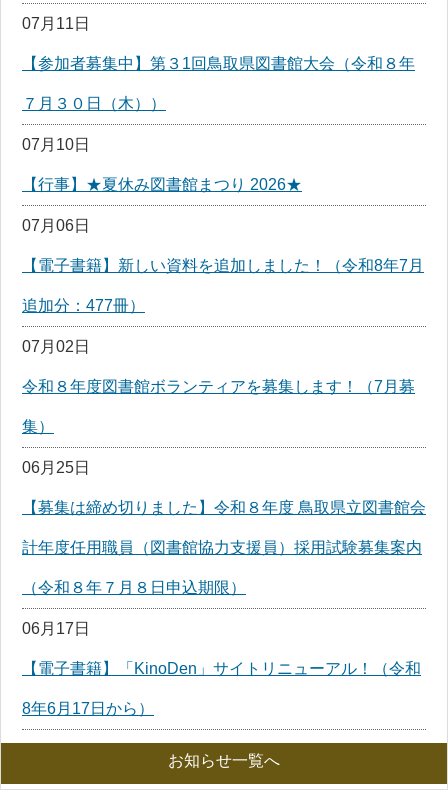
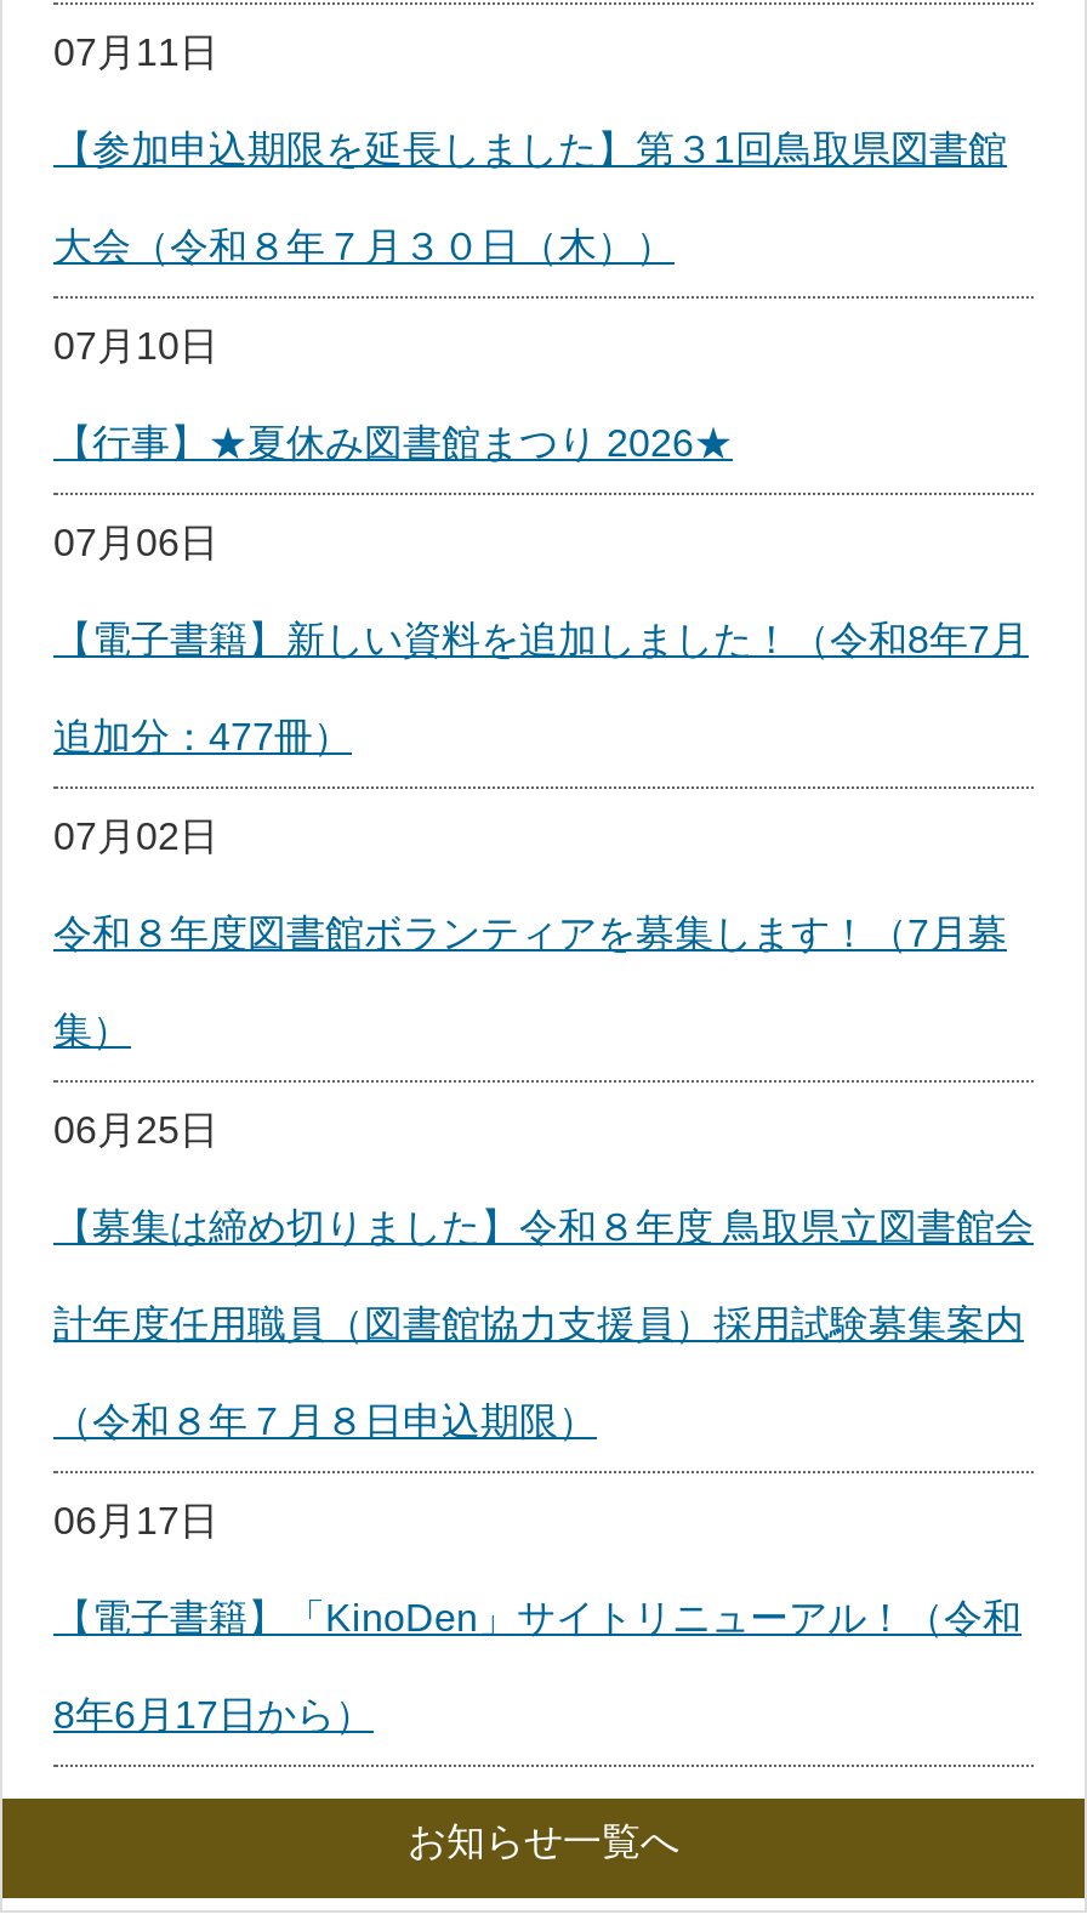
[22,55,415,72] 【参加者募集中】第３1回鳥取県図書館大会（令和８年 -> [53,129,1007,170] 【参加申込期限を延長しました】第３1回鳥取県図書館
[22,95,166,112] ７月３０日（木）） -> [53,226,675,267] 大会（令和８年７月３０日（木））

